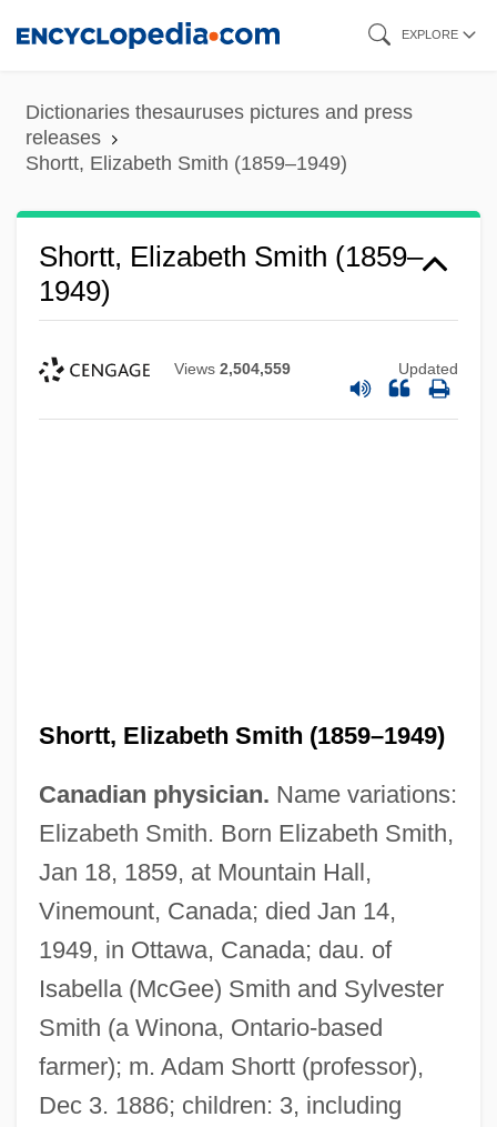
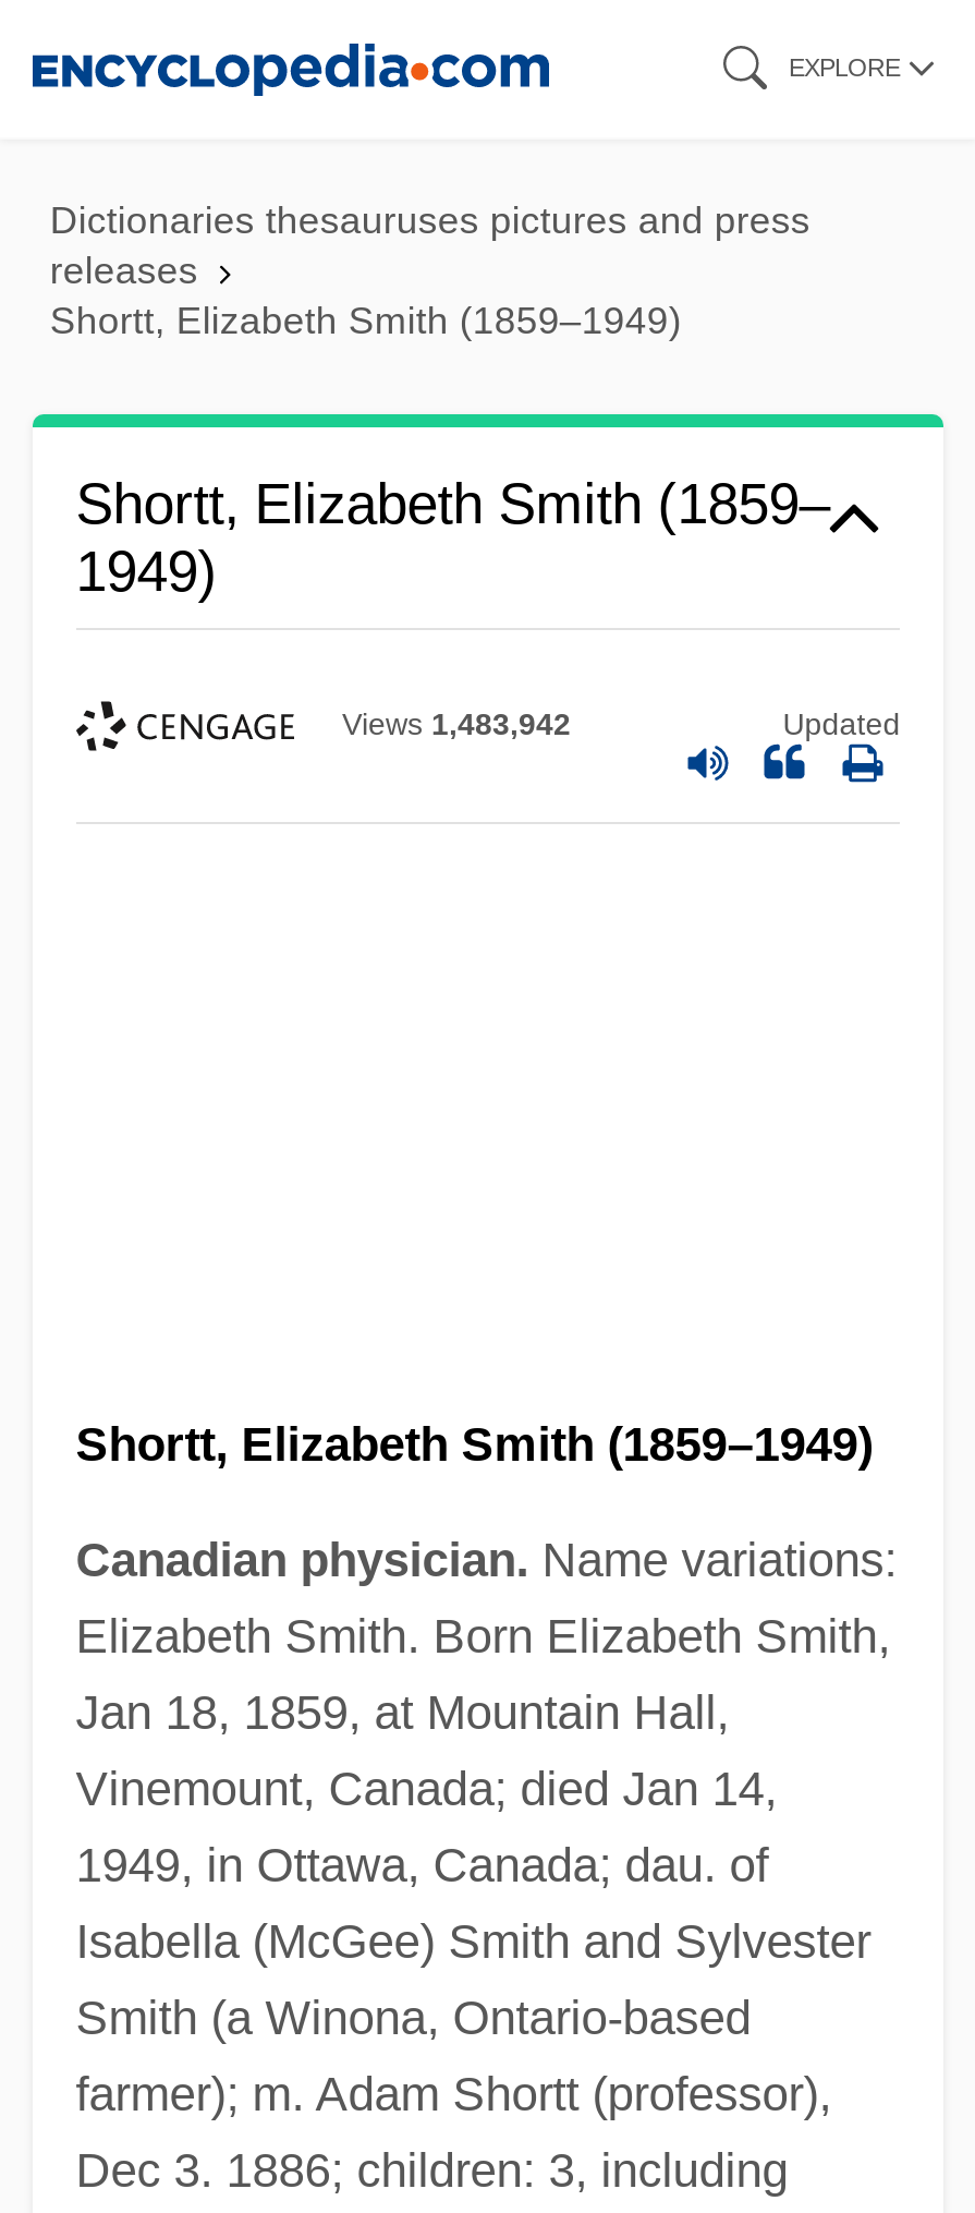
[174,360,291,378] Views 2,504,559 -> [342,708,571,742] Views 1,483,942

